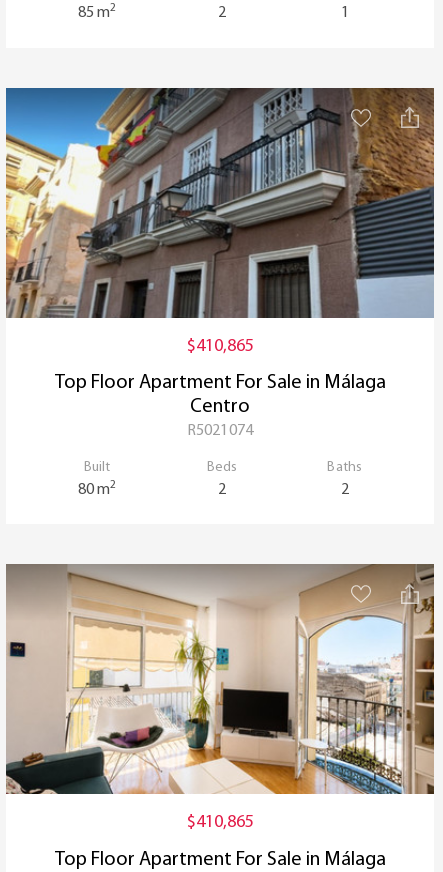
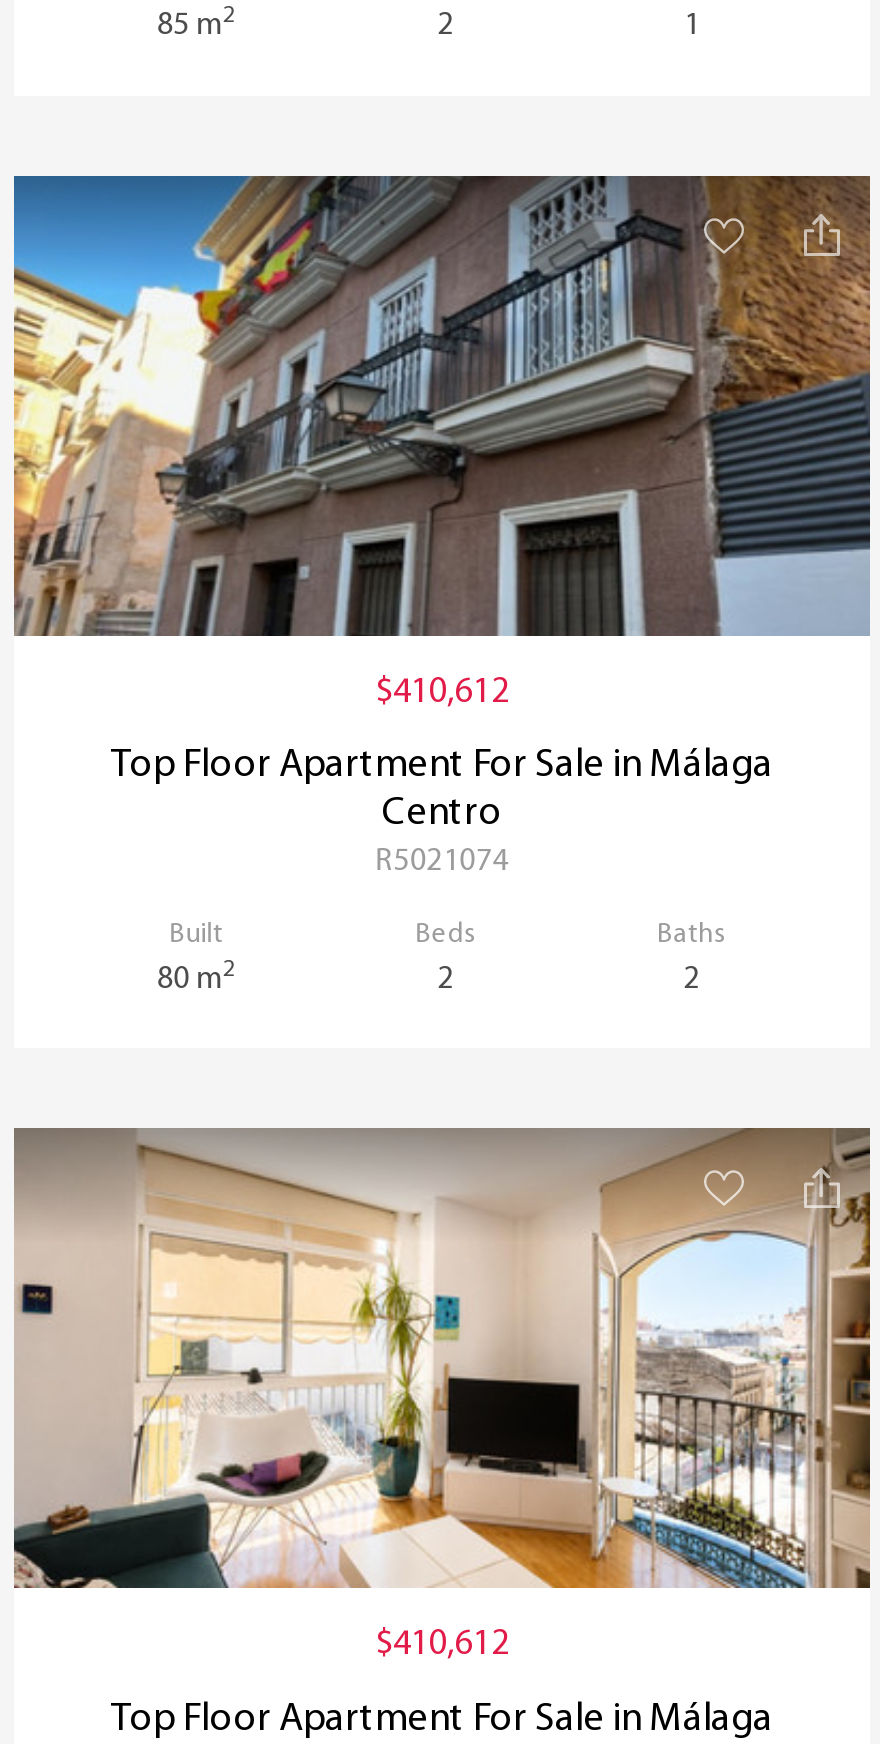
[186,337,253,356] $410,865 -> [375,673,509,711] $410,612
[186,813,253,832] $410,865 -> [375,1627,509,1665] $410,612

